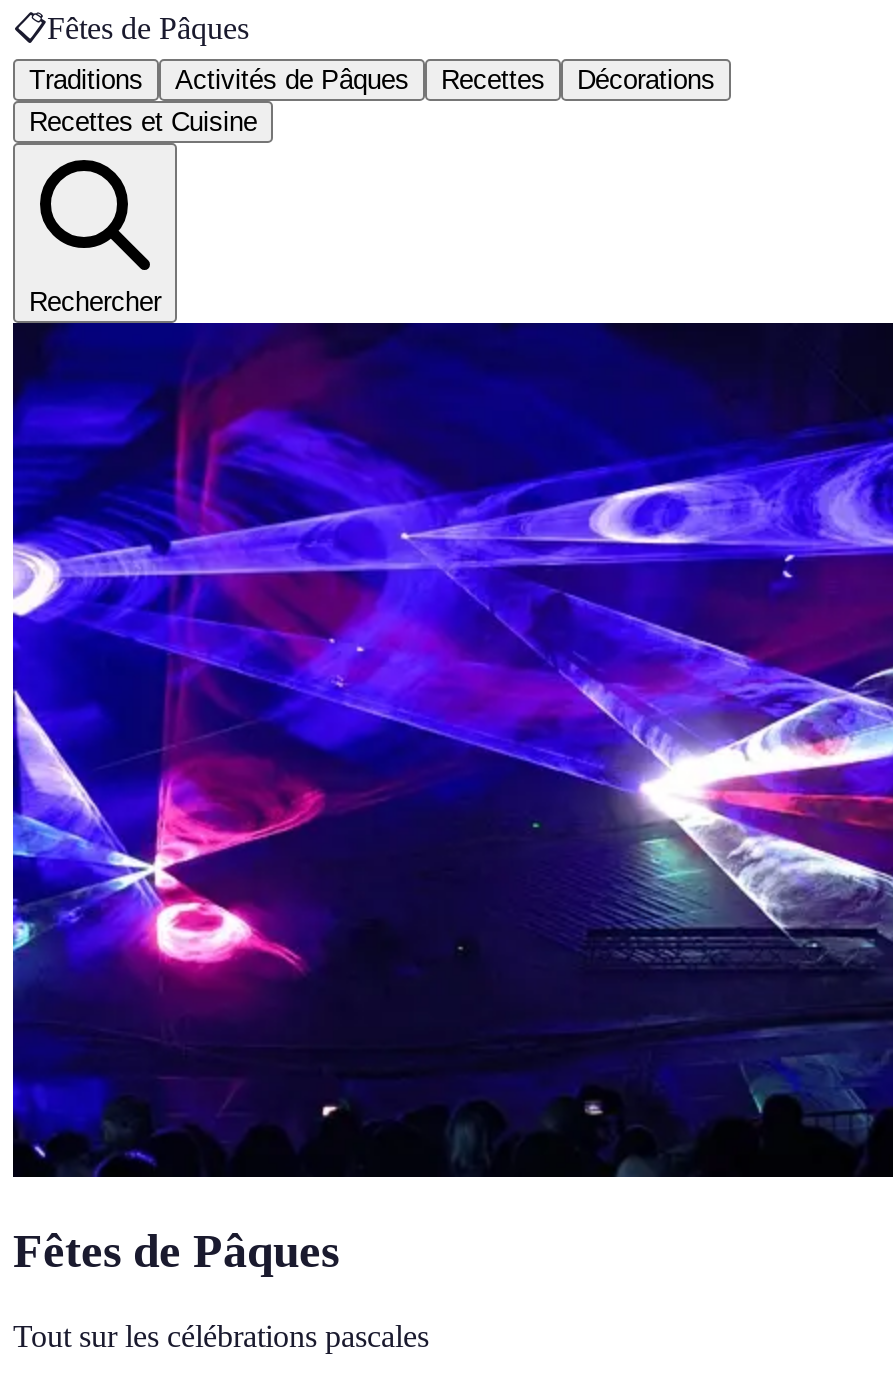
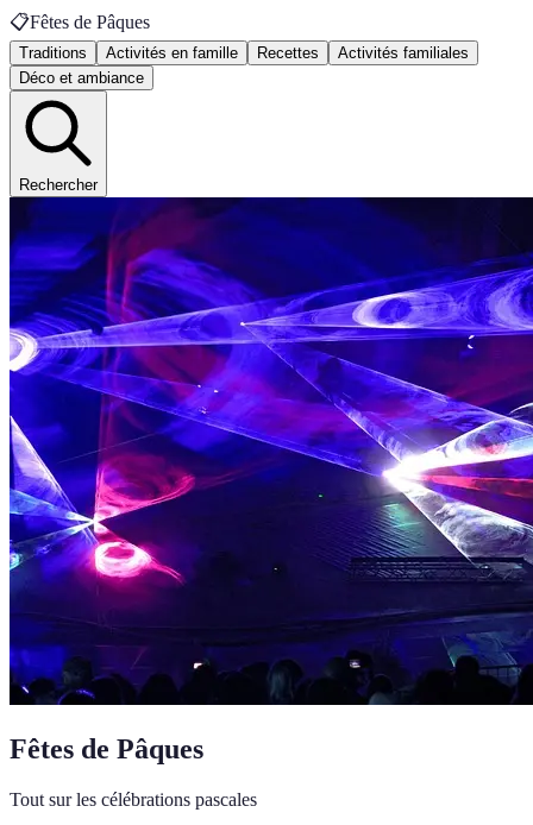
[29,65,715,137] Décorations | Recettes et Cuisine -> [19,44,469,87] Activités familiales | Déco et ambiance
[175,65,409,95] Activités de Pâques -> [106,44,238,62] Activités en famille

